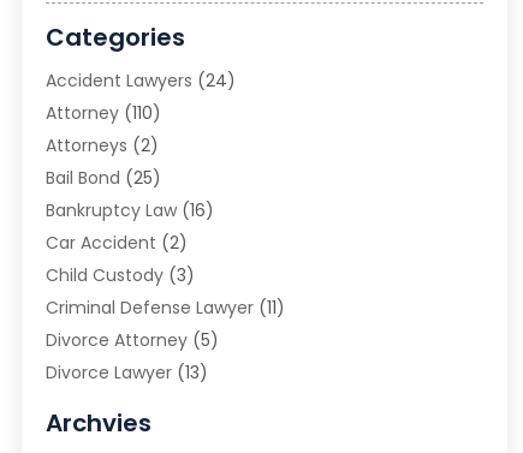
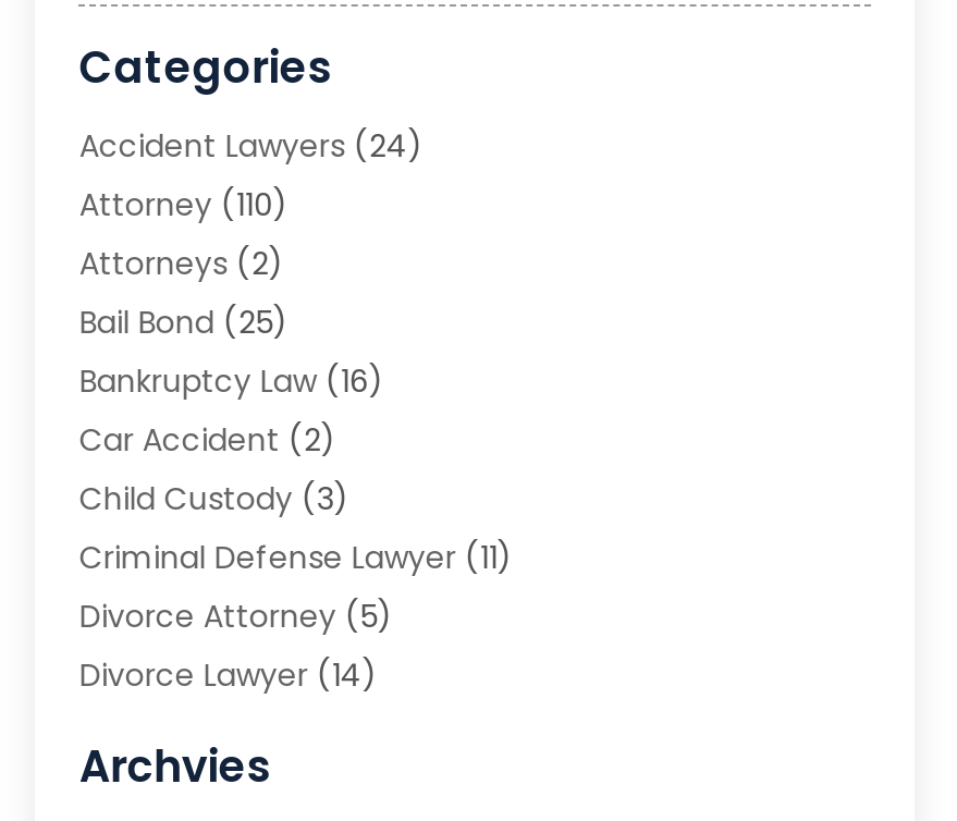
[46,360,208,384] Divorce Lawyer (13) -> [79,653,378,697] Divorce Lawyer (14)

